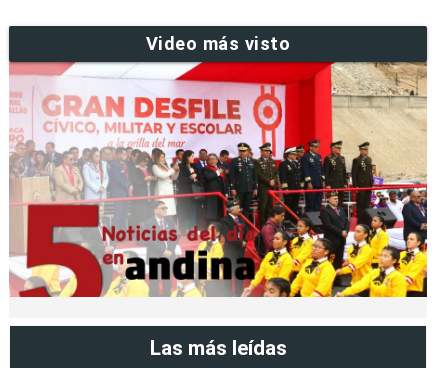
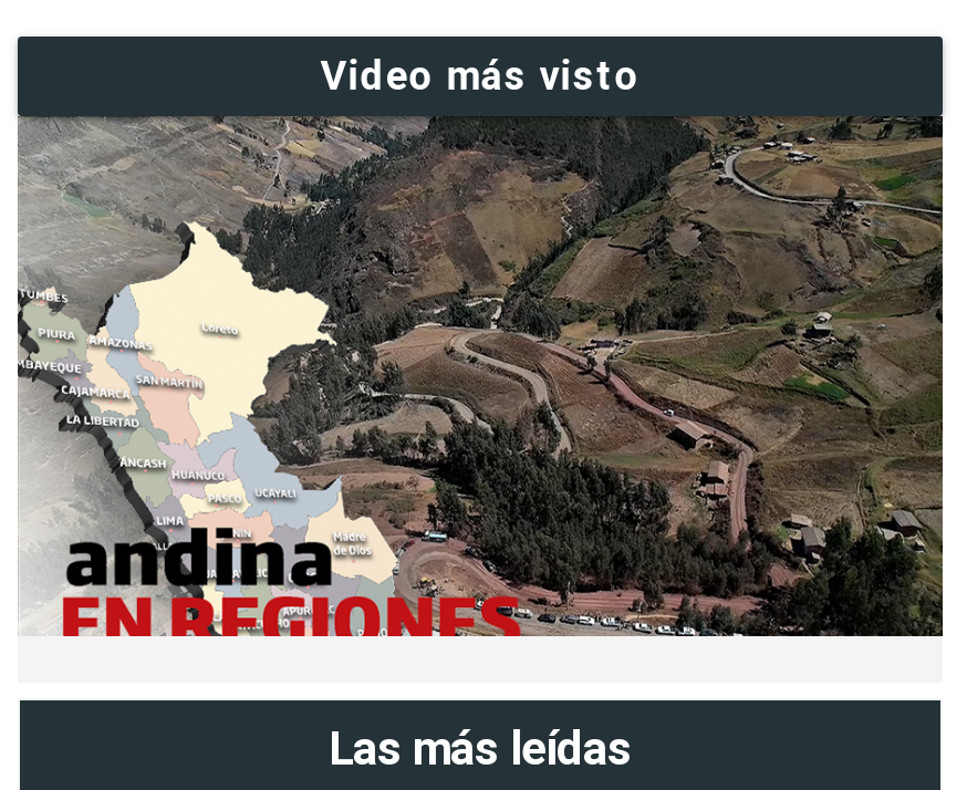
[9,61,428,298] [image] -> [15,116,945,638] [image]

